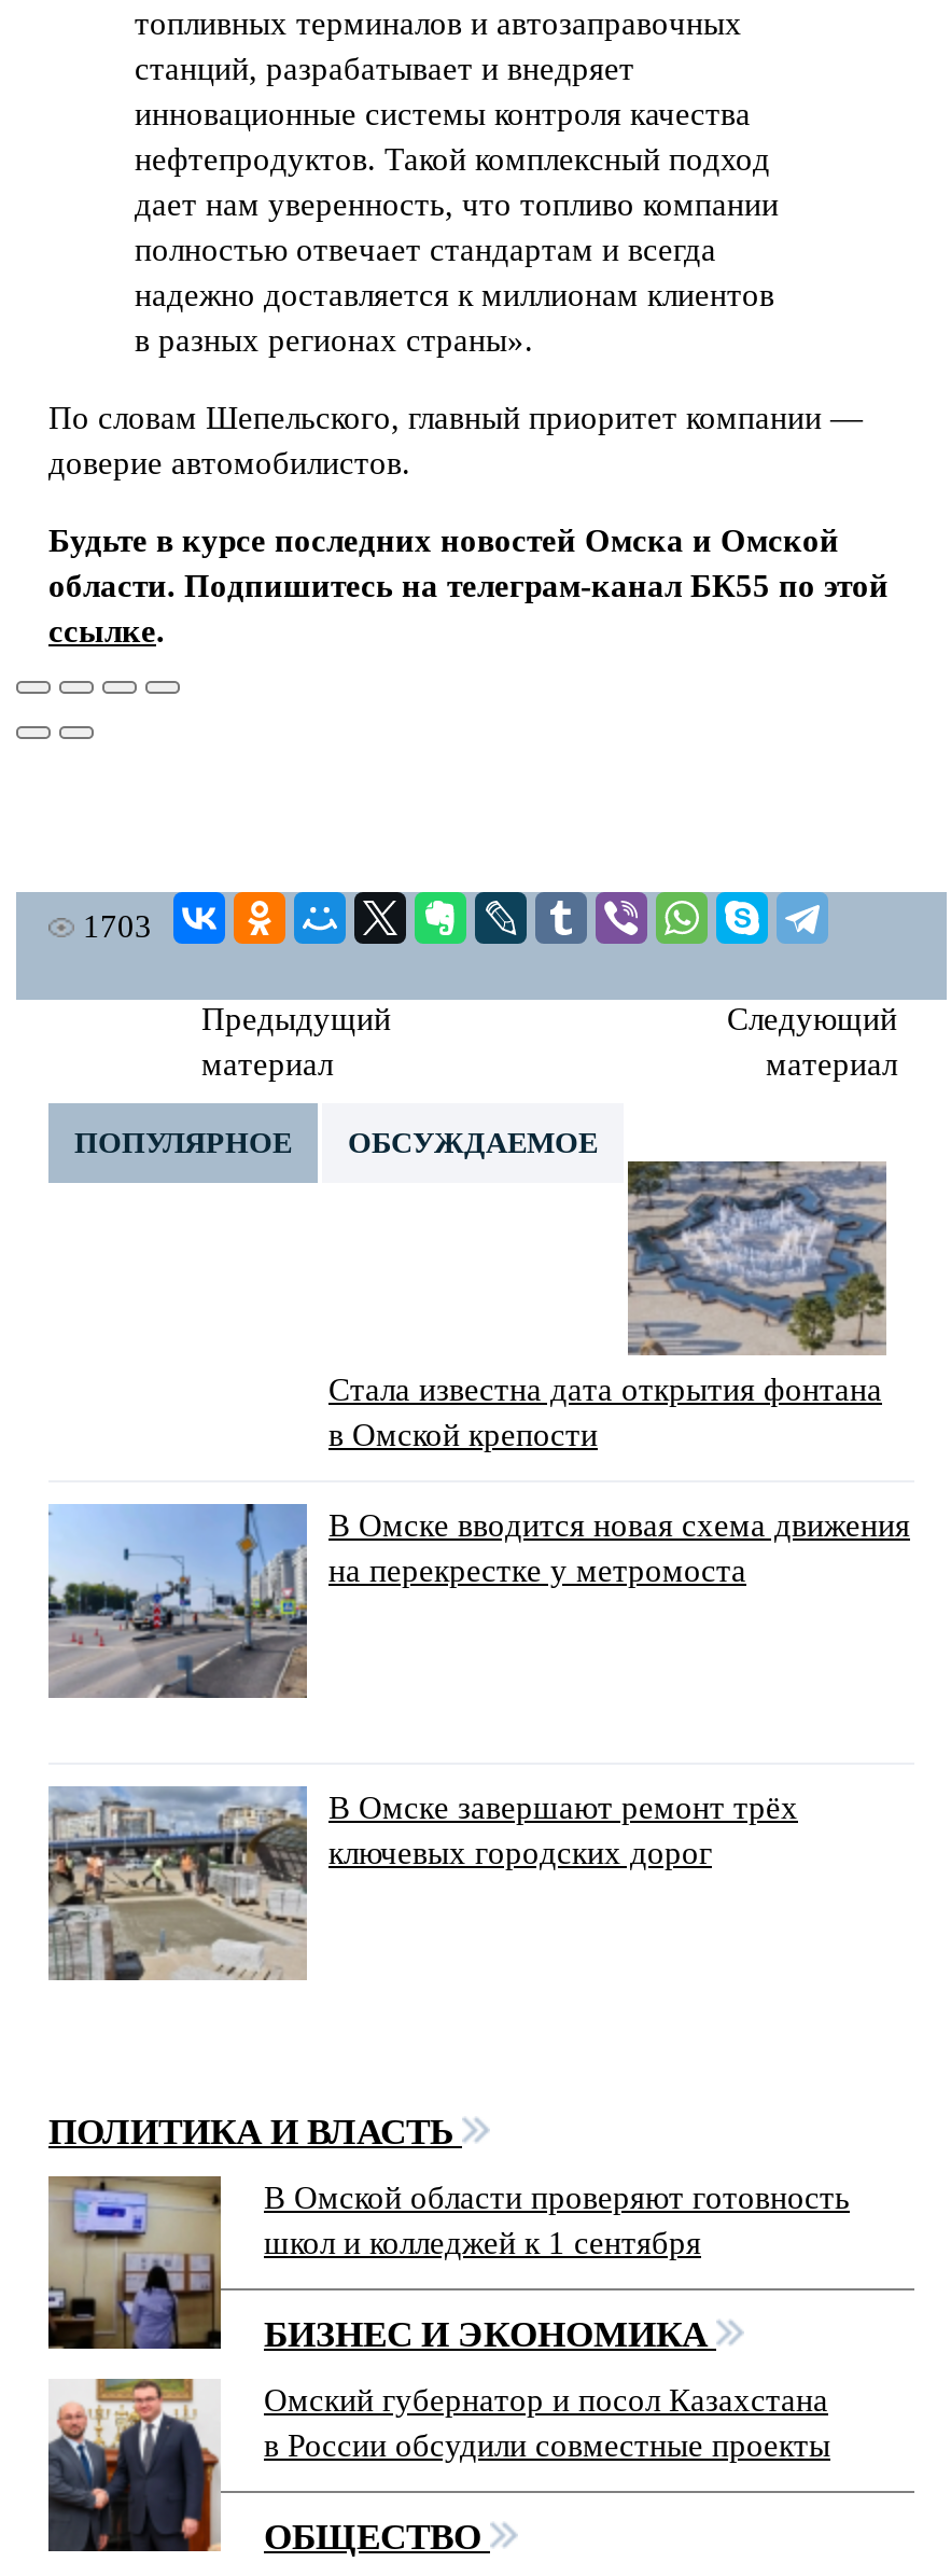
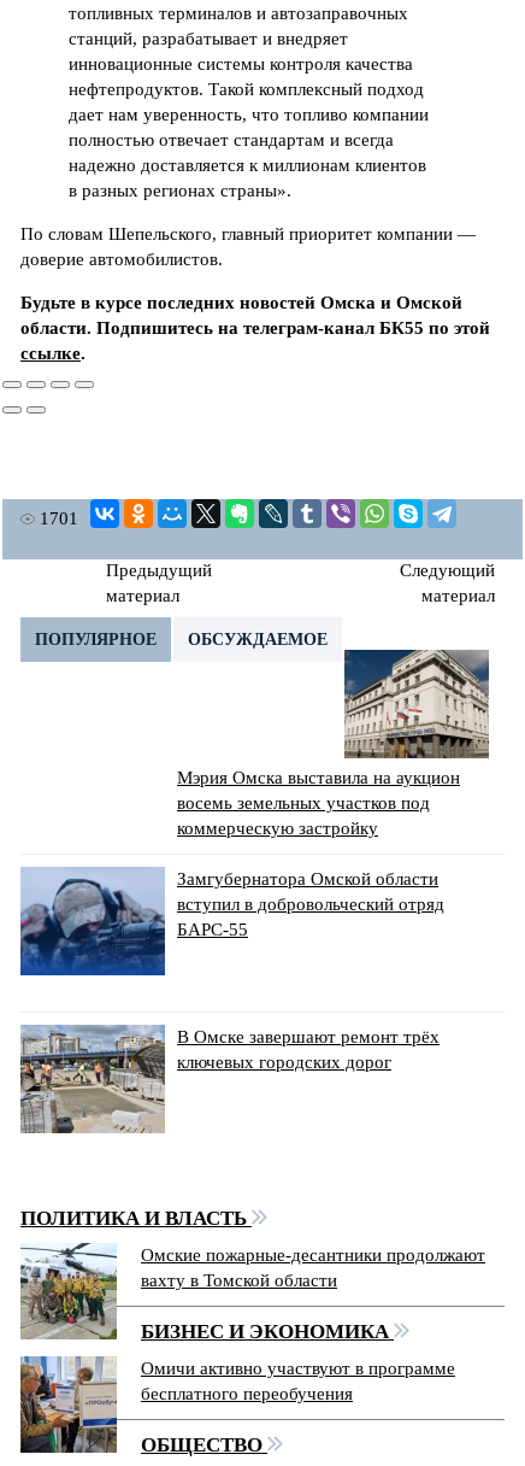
[83,908,152,943] 1703 -> [40,508,78,528] 1701
[328,1159,884,1451] [image] | Стала известна дата открытия фонтана | в Омской крепости -> [177,649,489,837] [image] | Мэрия Омска выставила на аукцион | восемь земельных участков под | коммерческую застройку
[46,1502,910,1700] [image] | В Омске вводится новая схема движения | на перекрестке у метромоста -> [19,867,444,977] [image] | Замгубернатора Омской области | вступил в добровольческий отряд | БАРС-55
[46,2174,850,2351] [image] | В Омской области проверяют готовность | школ и колледжей к 1 сентября -> [20,1243,485,1341] [image] | Омские пожарные-десантники продолжают | вахту в Томской области
[46,2377,830,2553] [image] | Омский губернатор и посол Казахстана | в России обсудили совместные проекты -> [19,1355,455,1454] [image] | Омичи активно участвуют в программе | бесплатного переобучения

